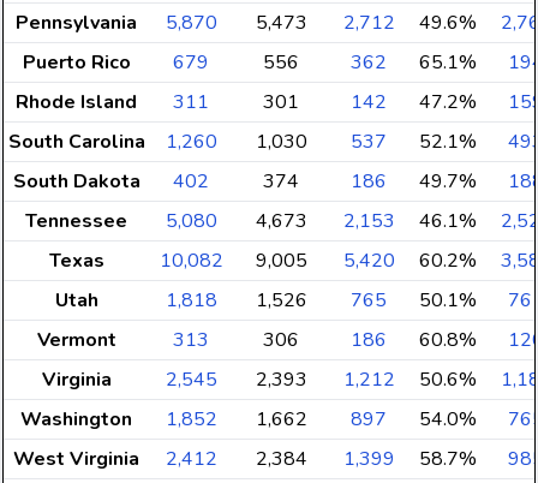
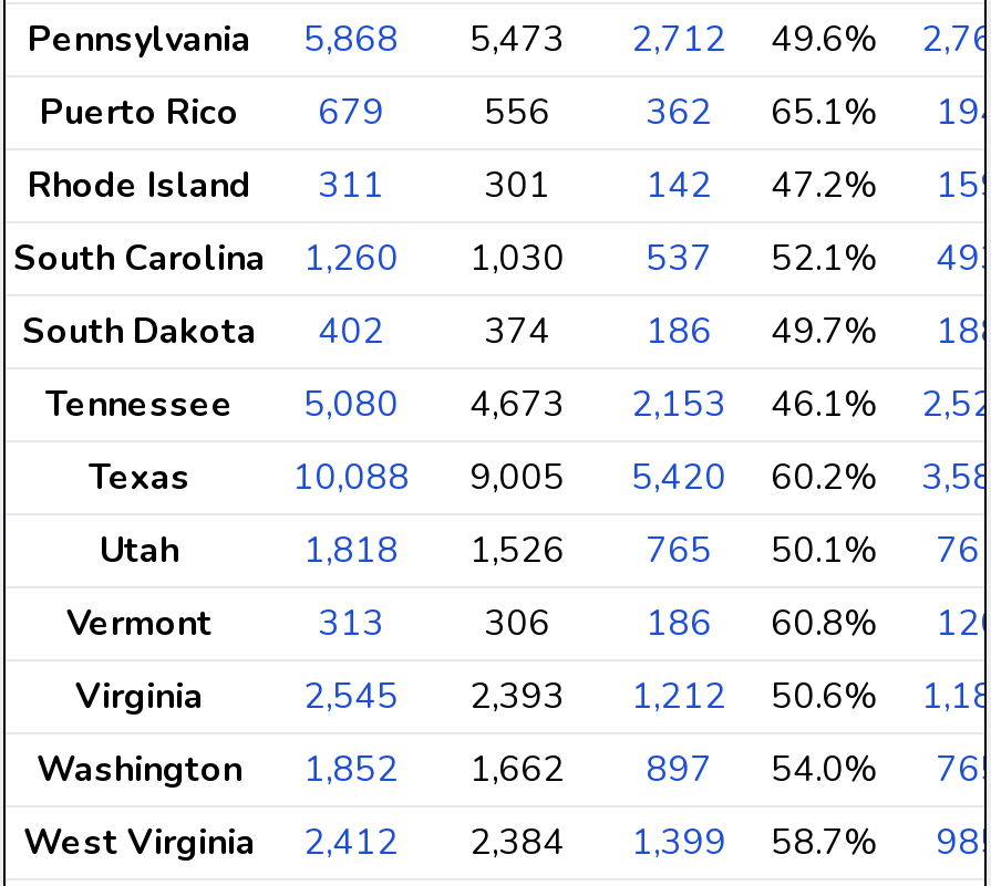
[165,10,217,36] 5,870 -> [303,15,399,64] 5,868
[159,248,223,274] 10,082 -> [292,454,410,502] 10,088

